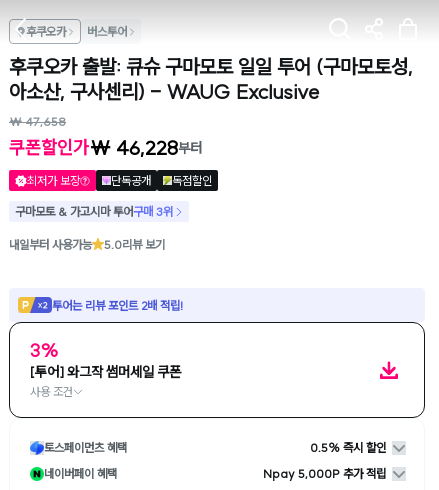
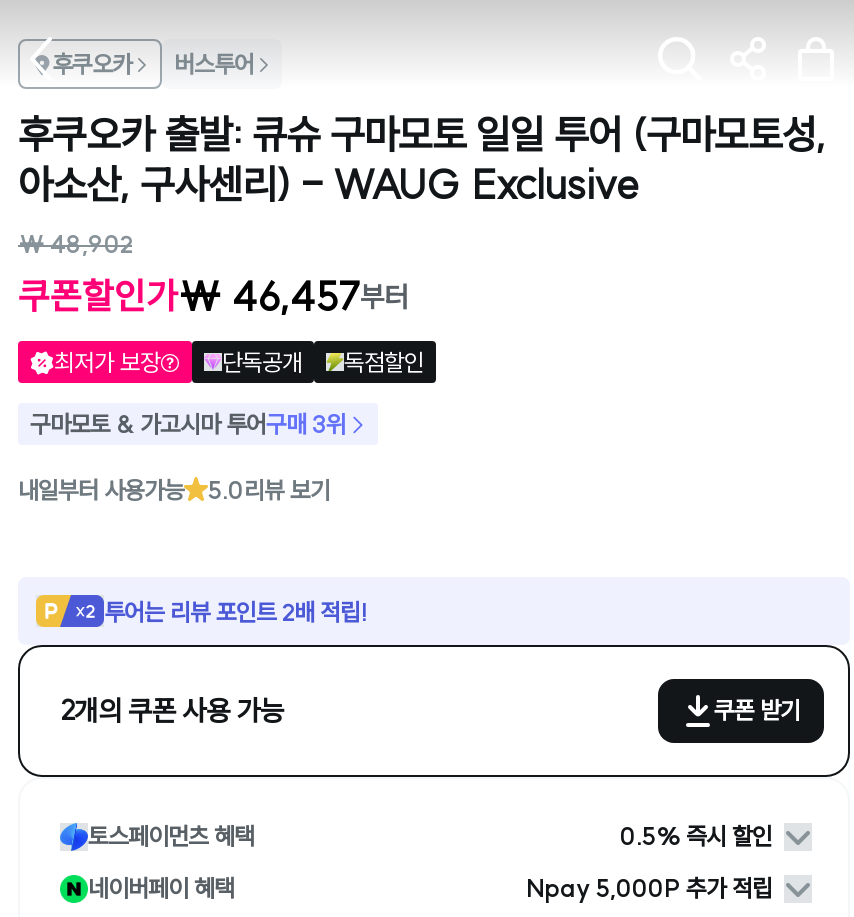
[9,114,66,129] ₩ 47,658 -> [18,229,132,259] ₩ 48,902
[9,135,202,160] 쿠폰할인가₩ 46,228부터 -> [18,271,408,321] 쿠폰할인가₩ 46,457부터
[30,339,181,399] 3% | [투어] 와그작 썸머세일 쿠폰 | 사용 조건 -> [60,693,800,729] 2개의 쿠폰 사용 가능 | 쿠폰 받기

